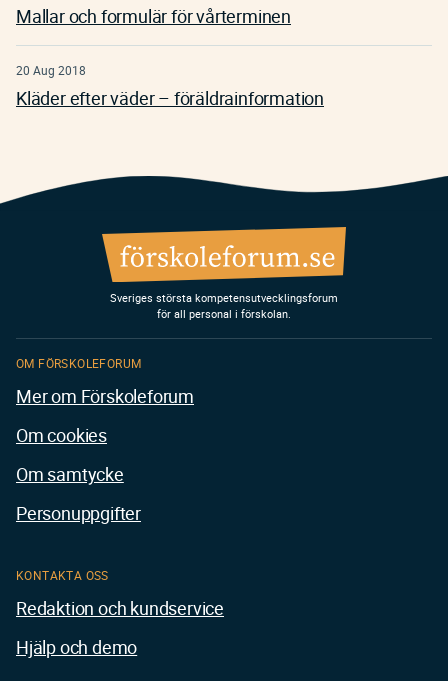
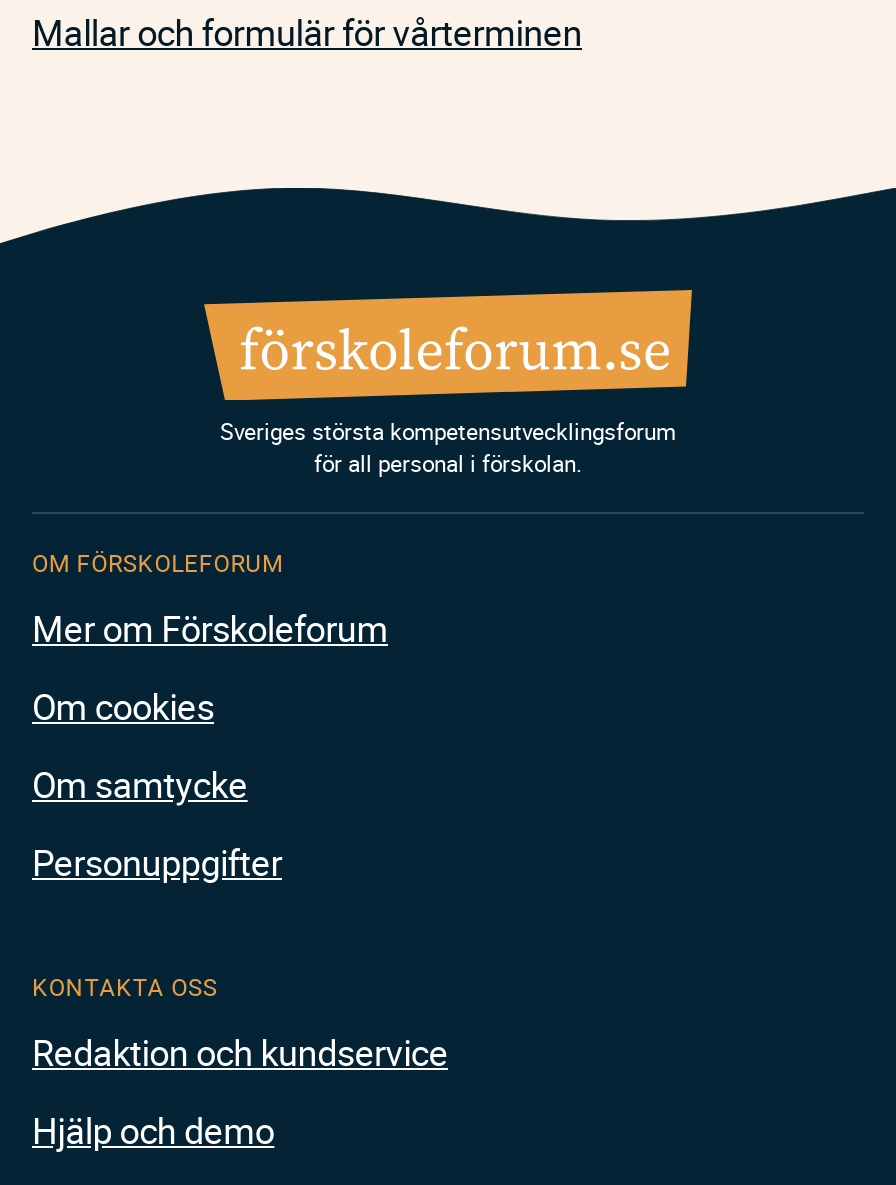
[16,62,324,110] 20 Aug 2018 | Kläder efter väder – föräldrainformation -> none

